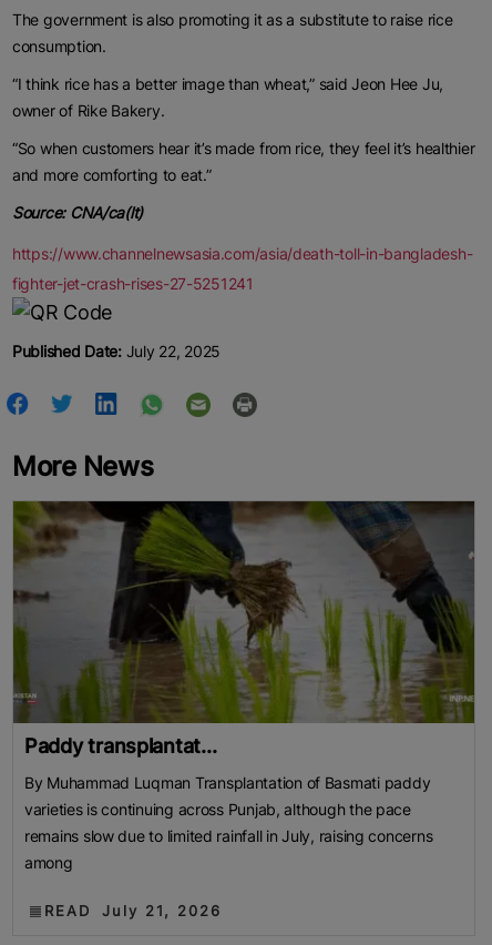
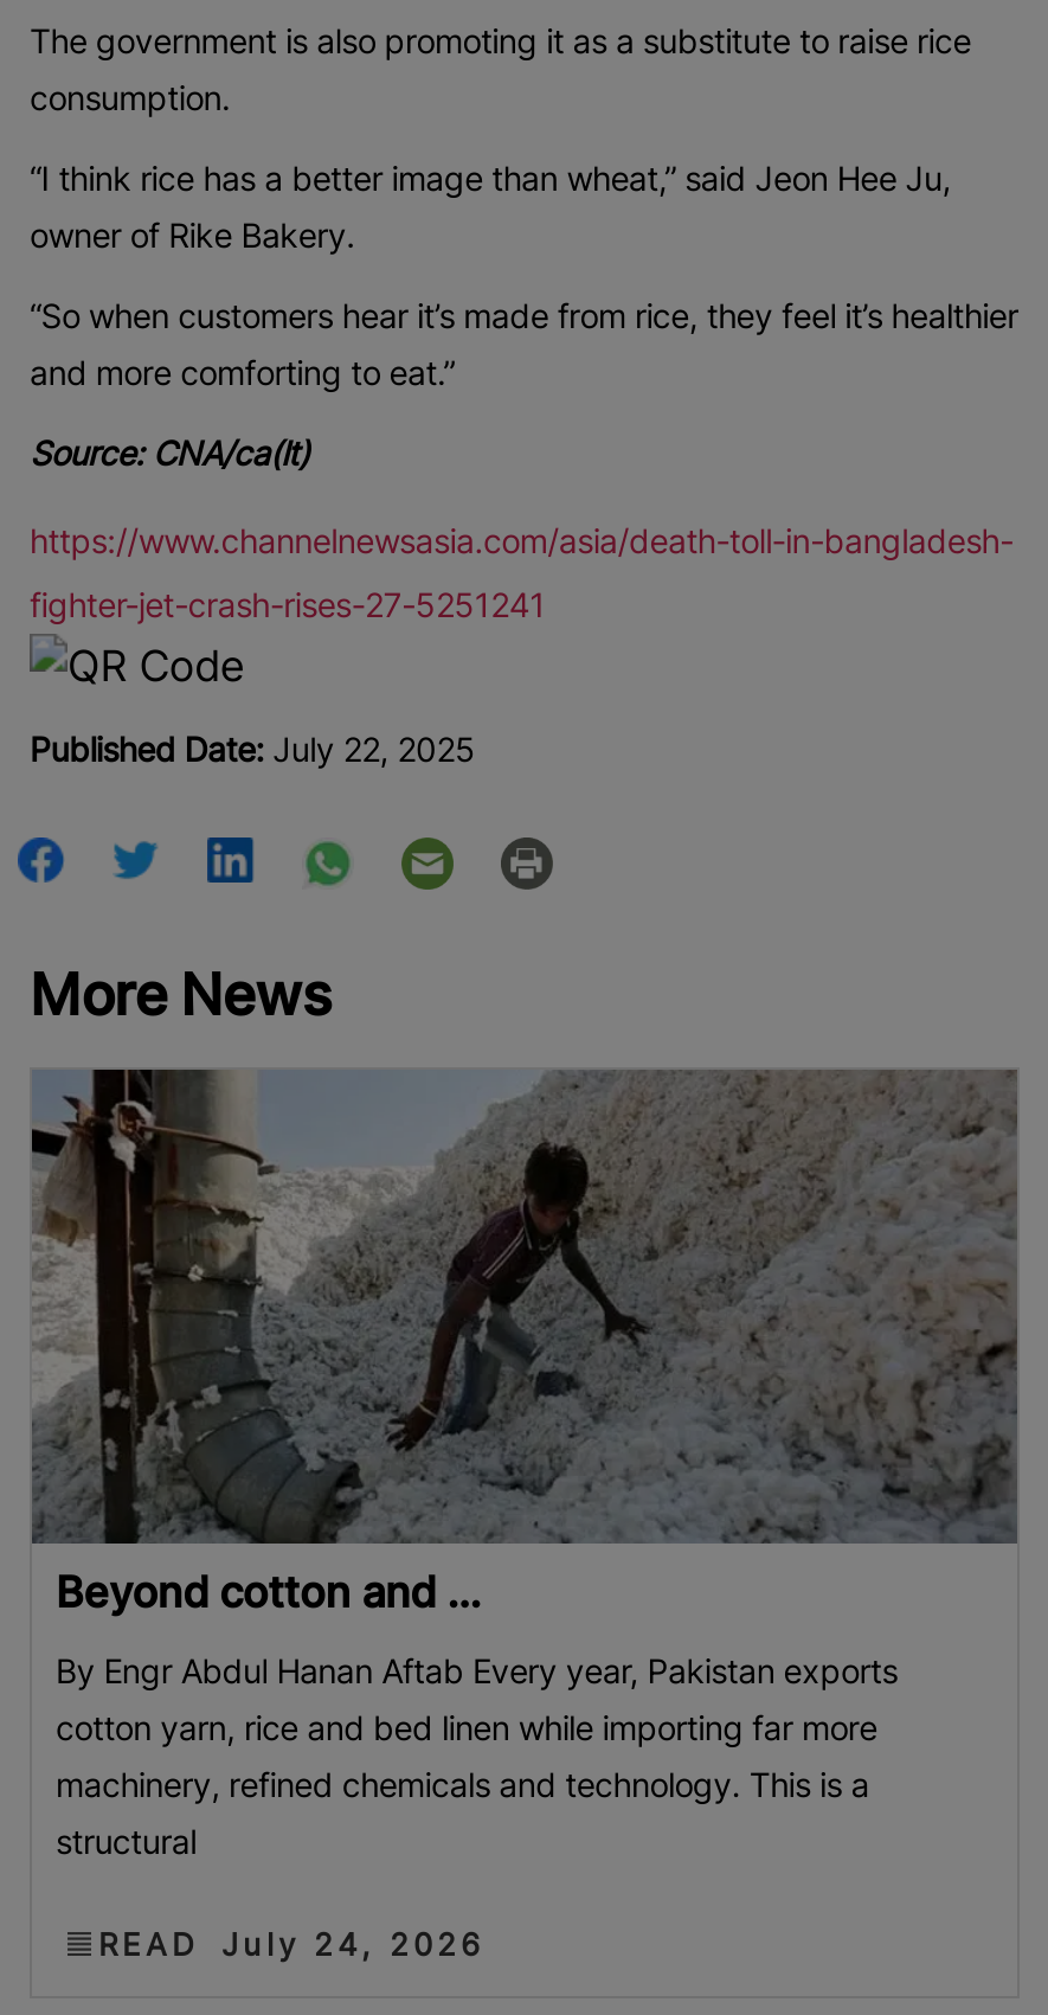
[12,500,475,758] [image] | Paddy transplantat... -> [30,1066,1020,1617] [image] | Beyond cotton and ...
[24,773,432,872] By Muhammad Luqman Transplantation of Basmati paddy | varieties is continuing across Punjab, although the pace | remains slow due to limited rainfall in July, raising concerns | among -> [56,1650,897,1861] By Engr Abdul Hanan Aftab Every year, Pakistan exports | cotton yarn, rice and bed linen while importing far more | machinery, refined chemicals and technology. This is a | structural
[44,902,222,920] READ July 21, 2026 -> [98,1924,484,1962] READ July 24, 2026

